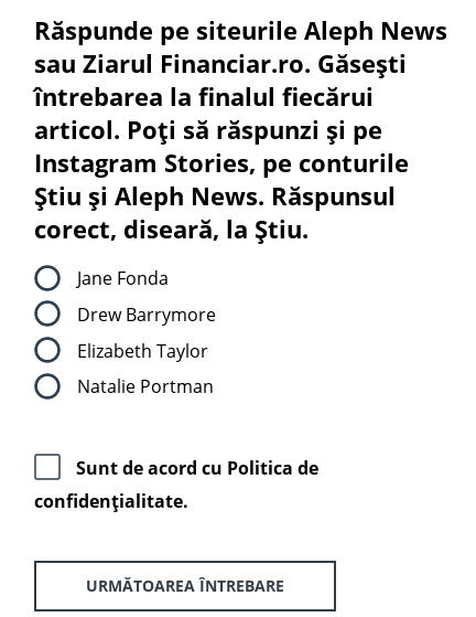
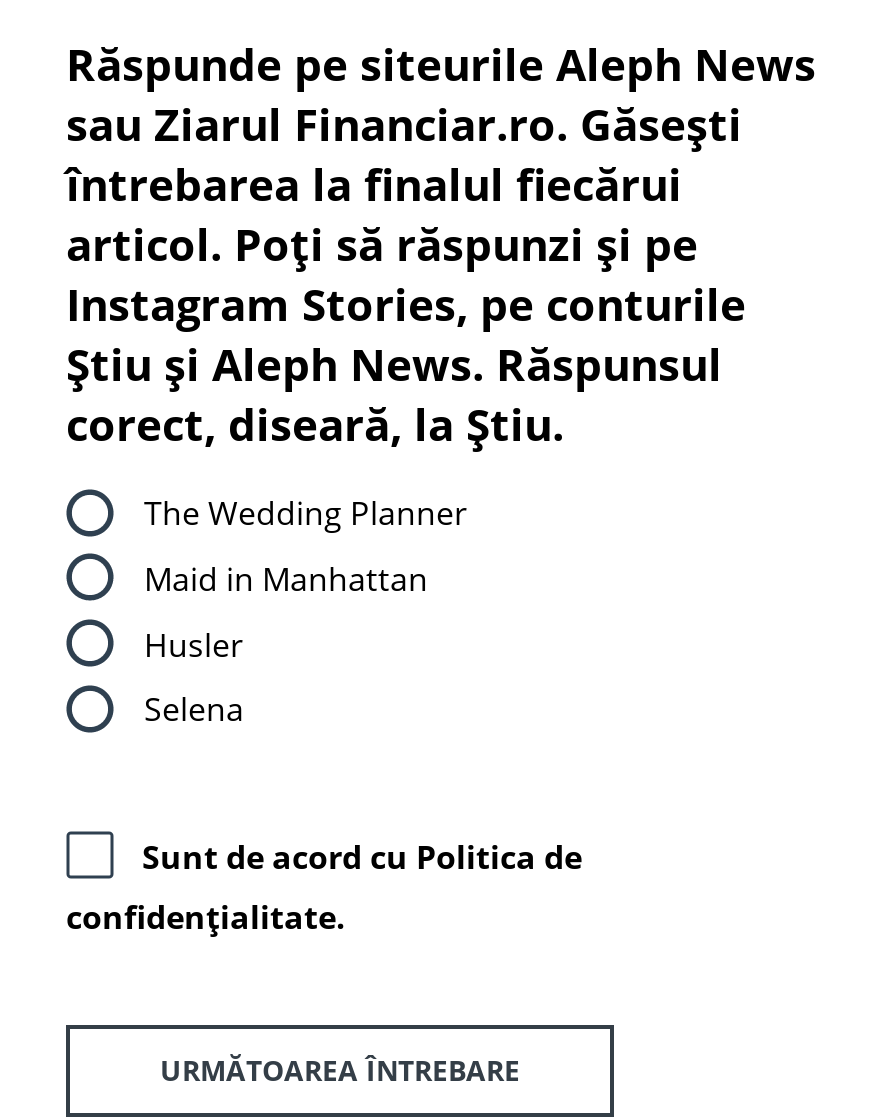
[77,266,169,291] Jane Fonda -> [144,491,468,535] The Wedding Planner
[77,302,216,327] Drew Barrymore -> [144,557,428,601] Maid in Manhattan
[77,339,208,363] Elizabeth Taylor -> [144,622,244,666] Husler
[77,375,214,399] Natalie Portman -> [144,688,244,732] Selena

